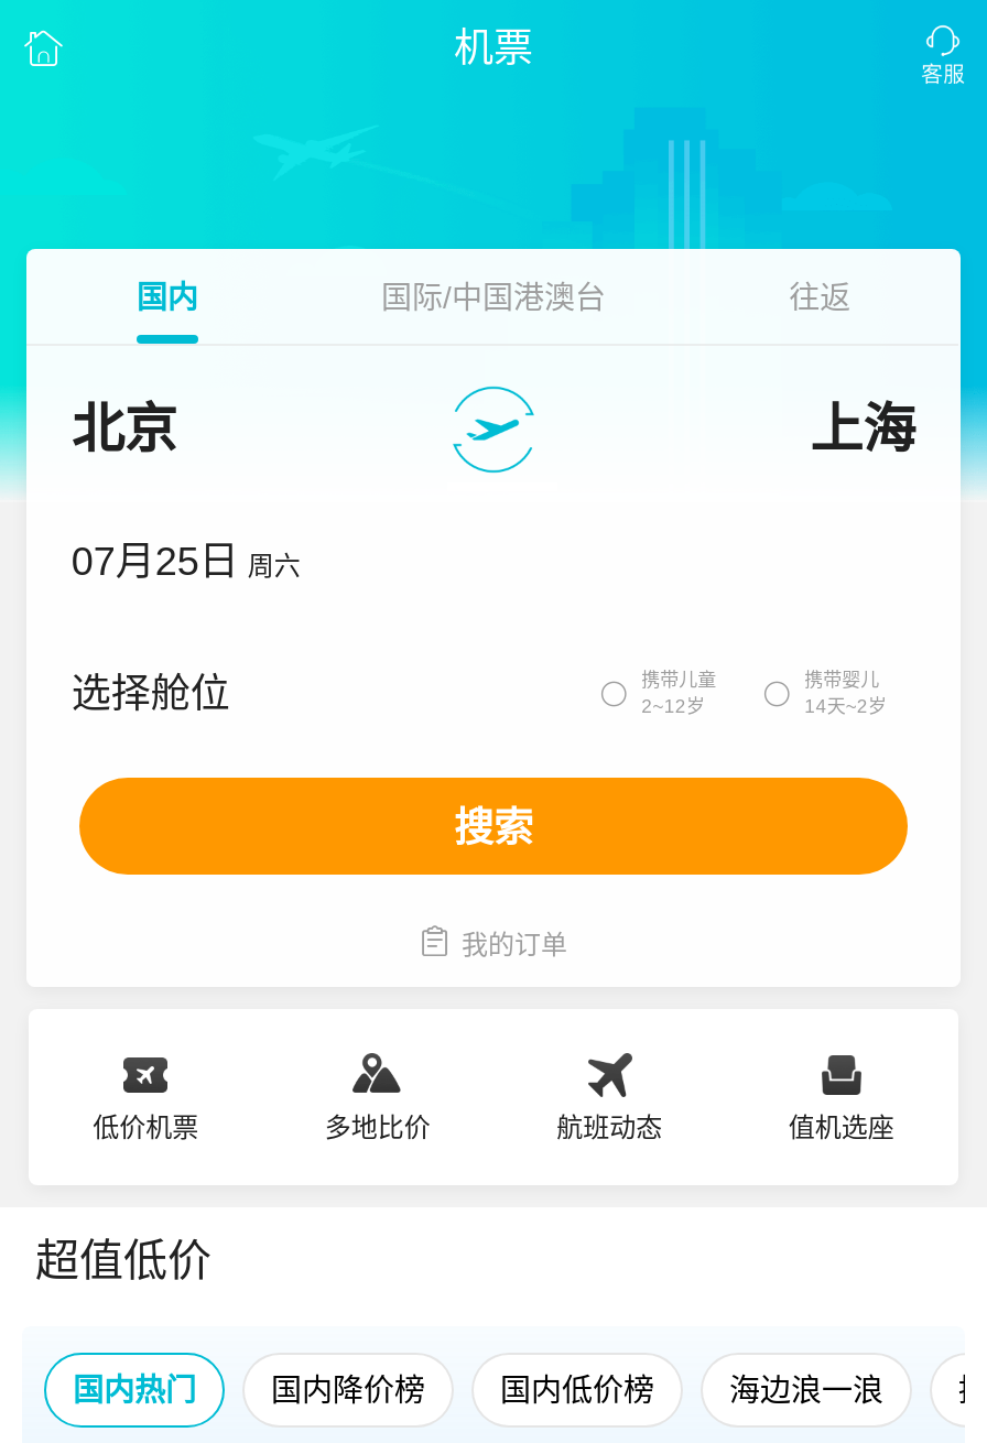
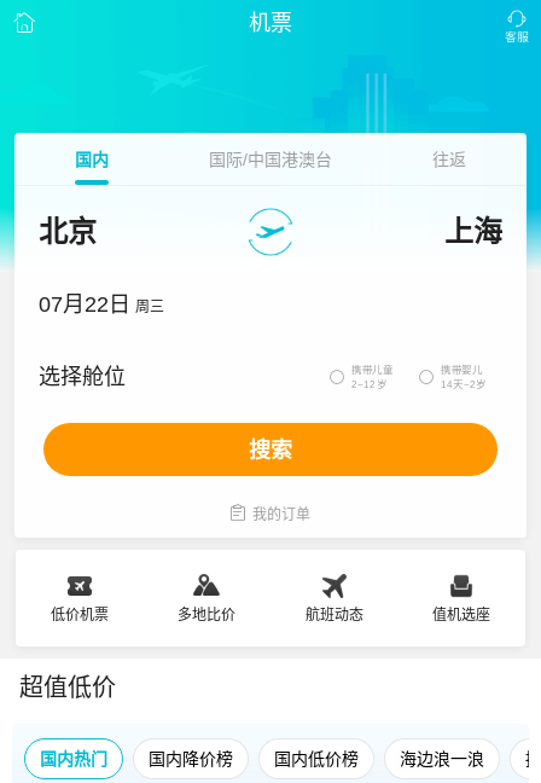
[71,540,300,584] 07月25日 周六 -> [39,292,165,317] 07月22日 周三

